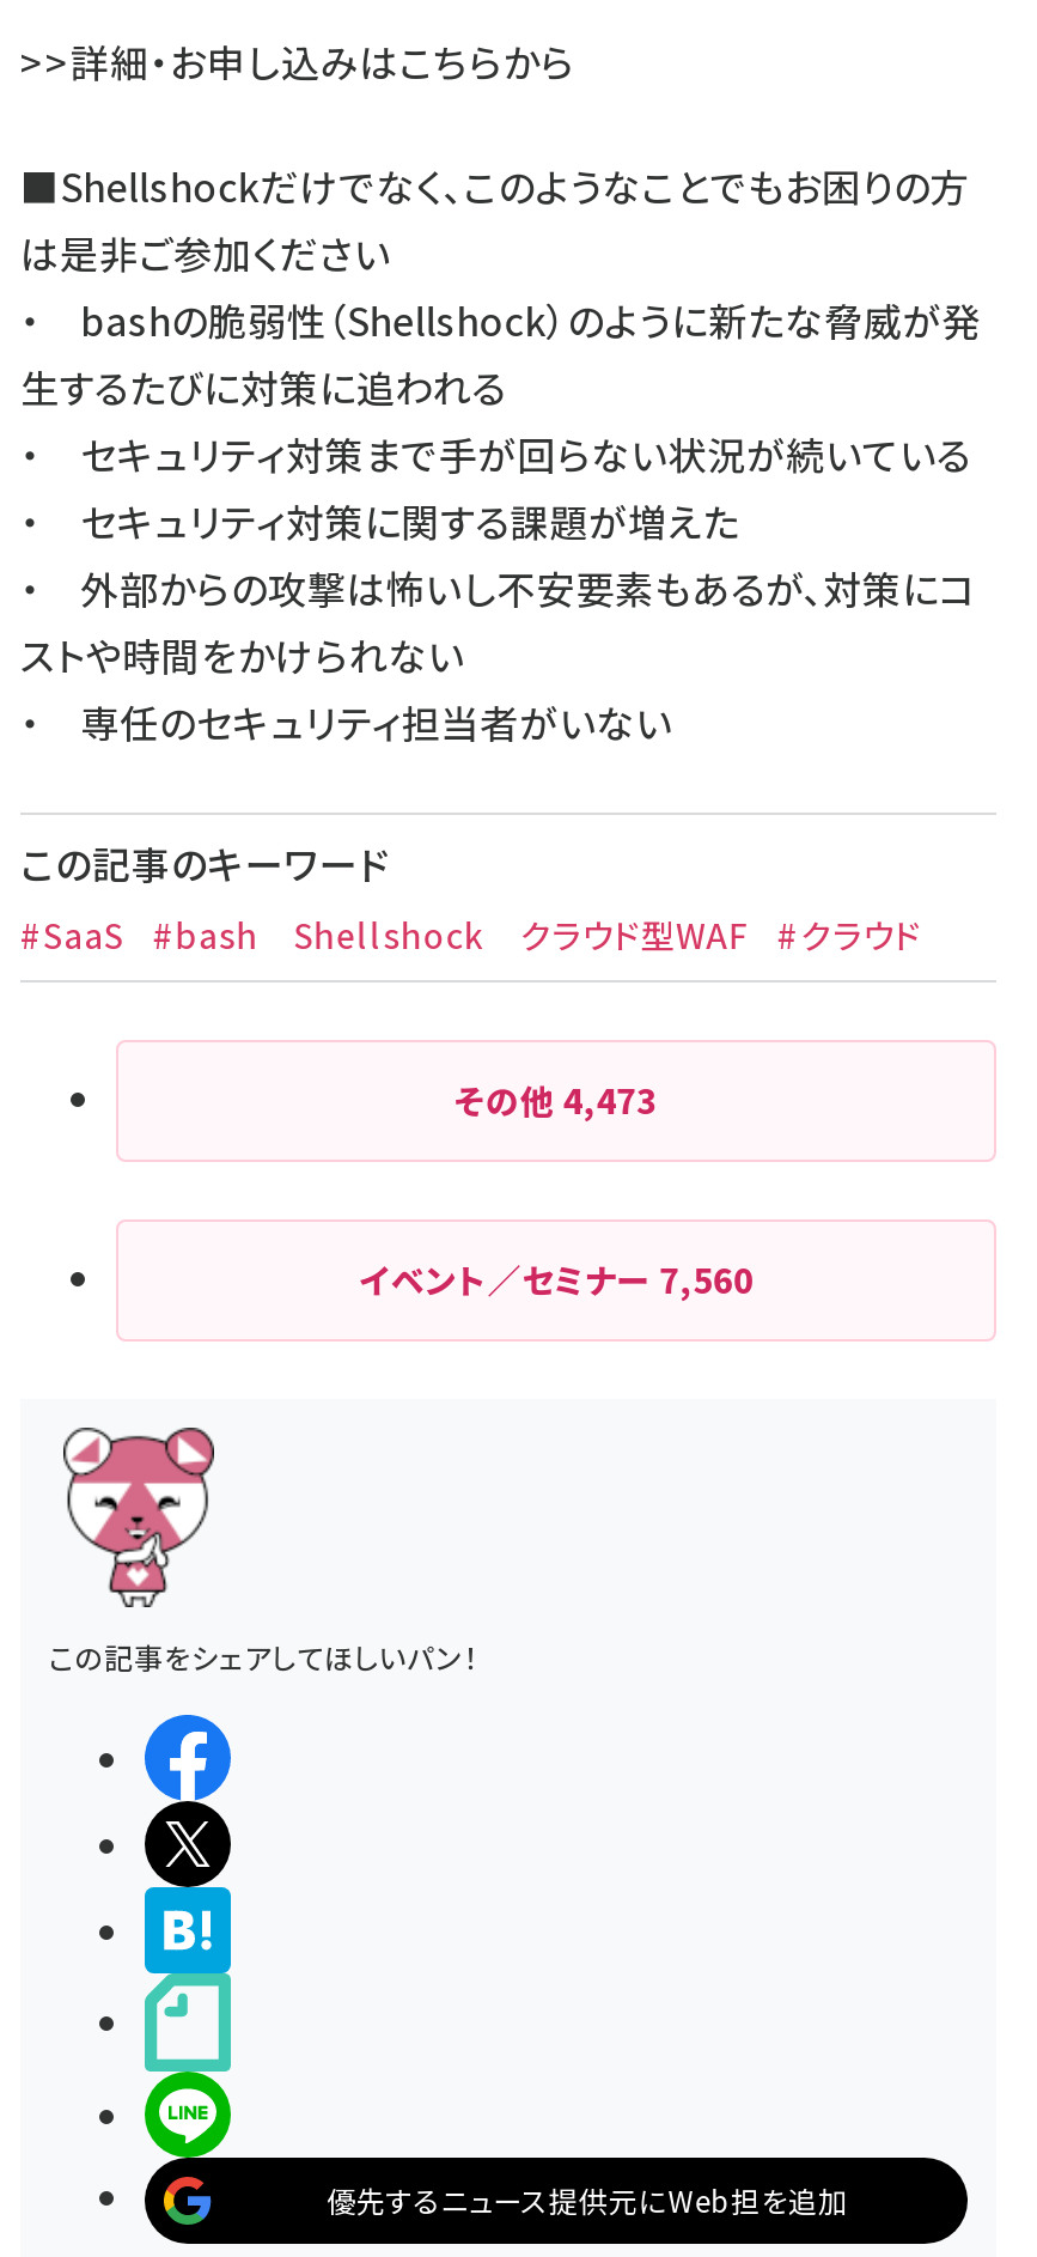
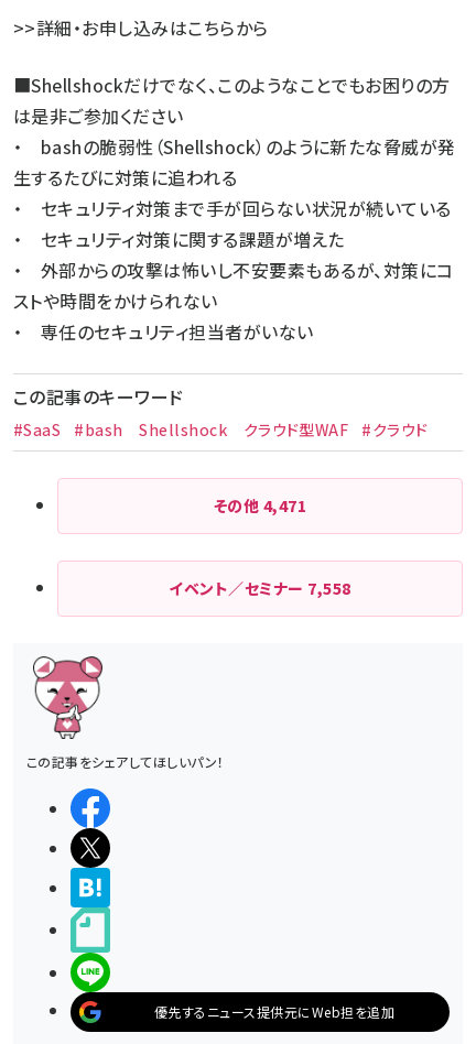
[455,1076,657,1124] その他4,473 -> [214,494,307,516] その他4,471
[359,1255,754,1303] イベント／セミナー7,560 -> [169,577,351,599] イベント／セミナー7,558

